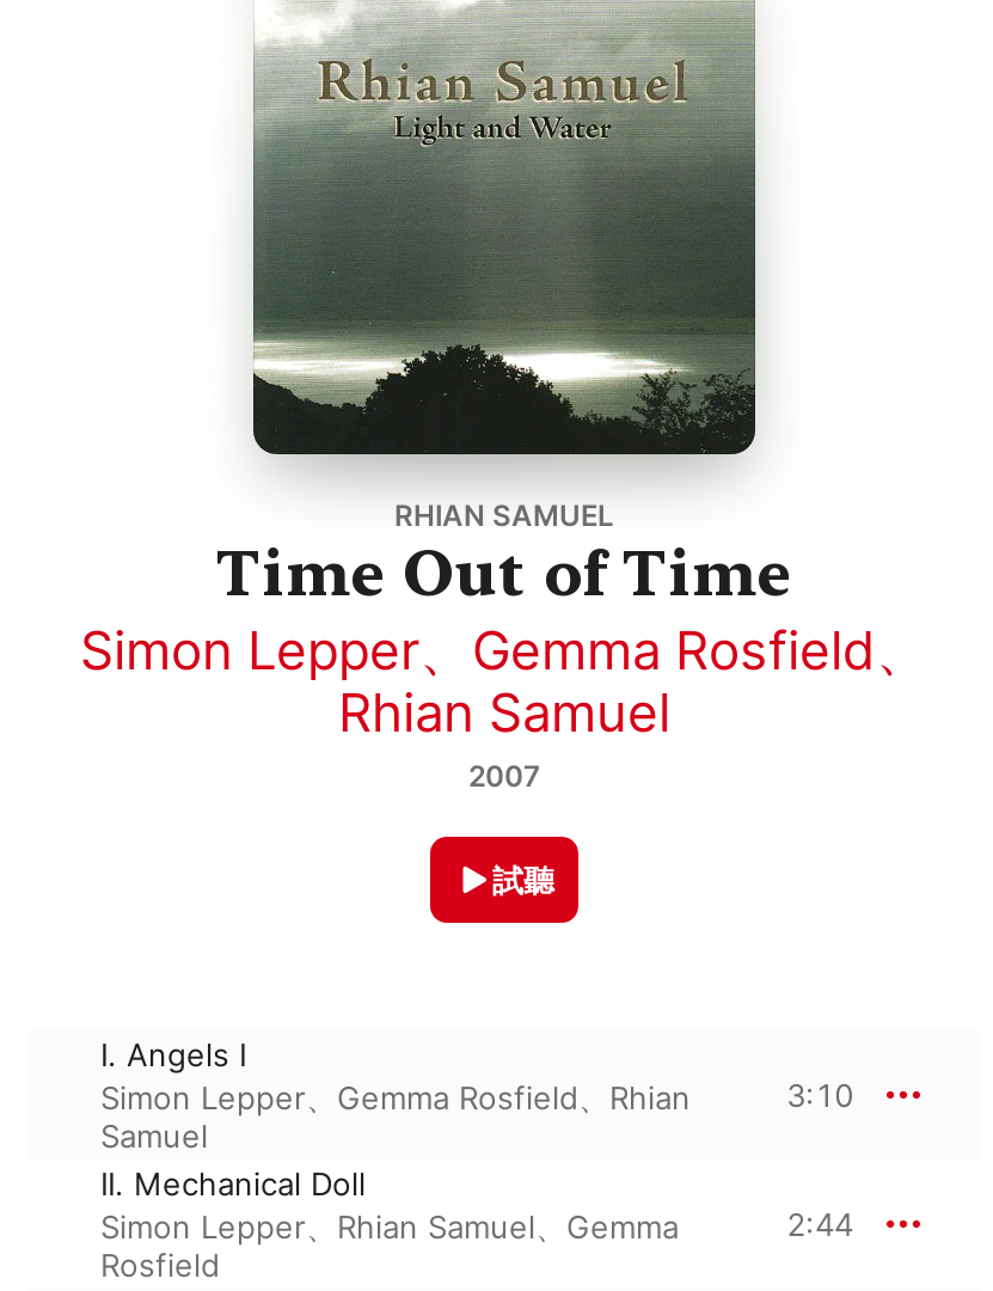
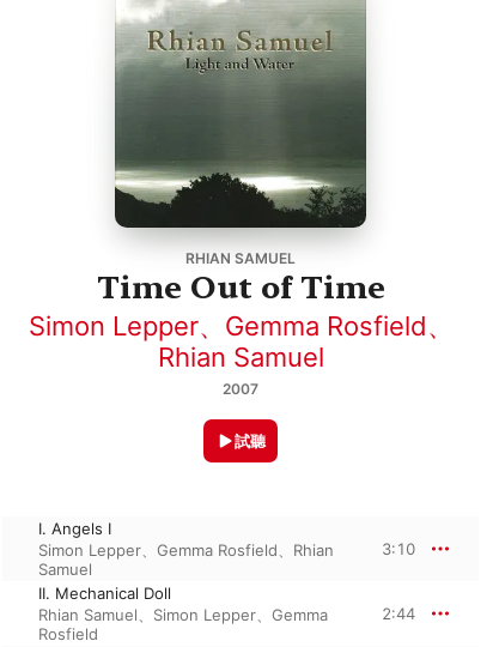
[100,1207,679,1246] Simon Lepper、Rhian Samuel、Gemma -> [38,605,328,624] Rhian Samuel、Simon Lepper、Gemma

